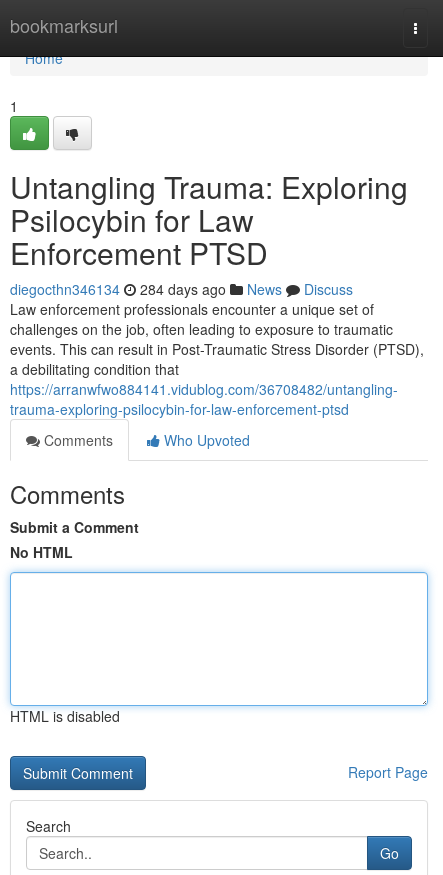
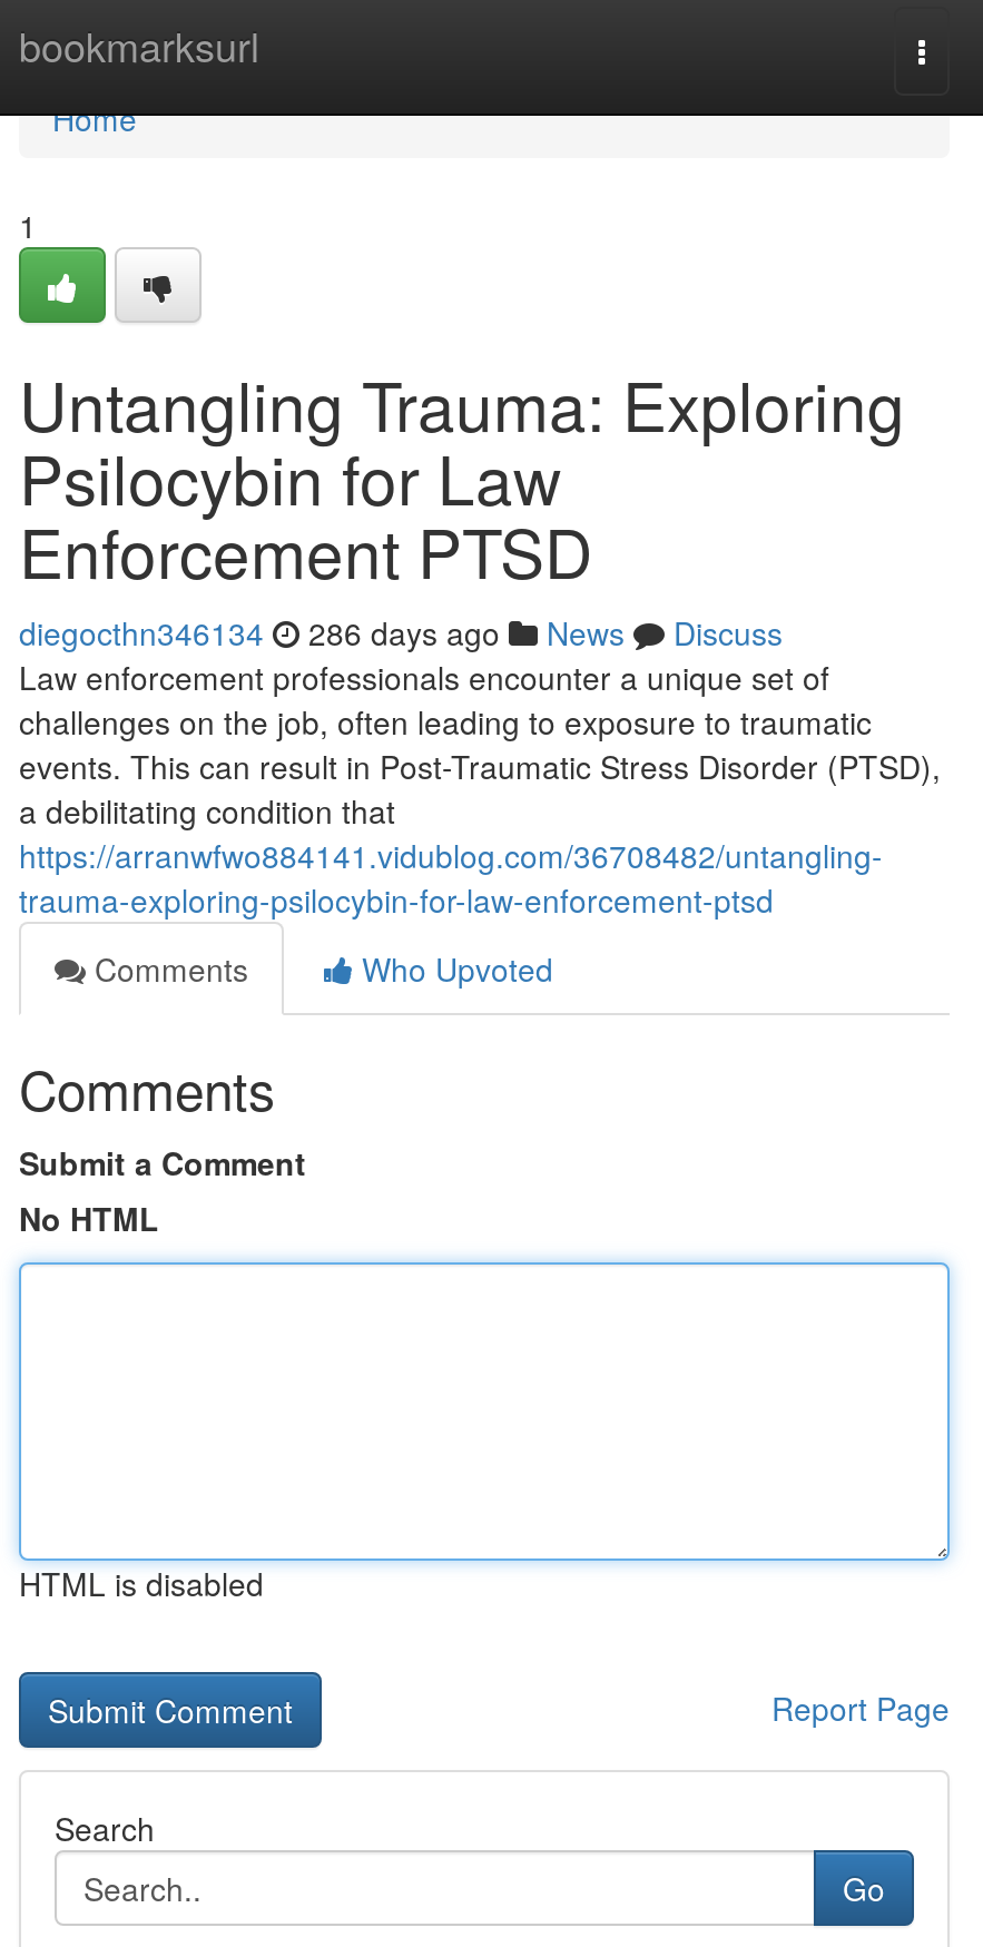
[10,279,353,299] diegocthn346134 284 days ago News Discuss -> [19,610,783,655] diegocthn346134 286 days ago News Discuss

